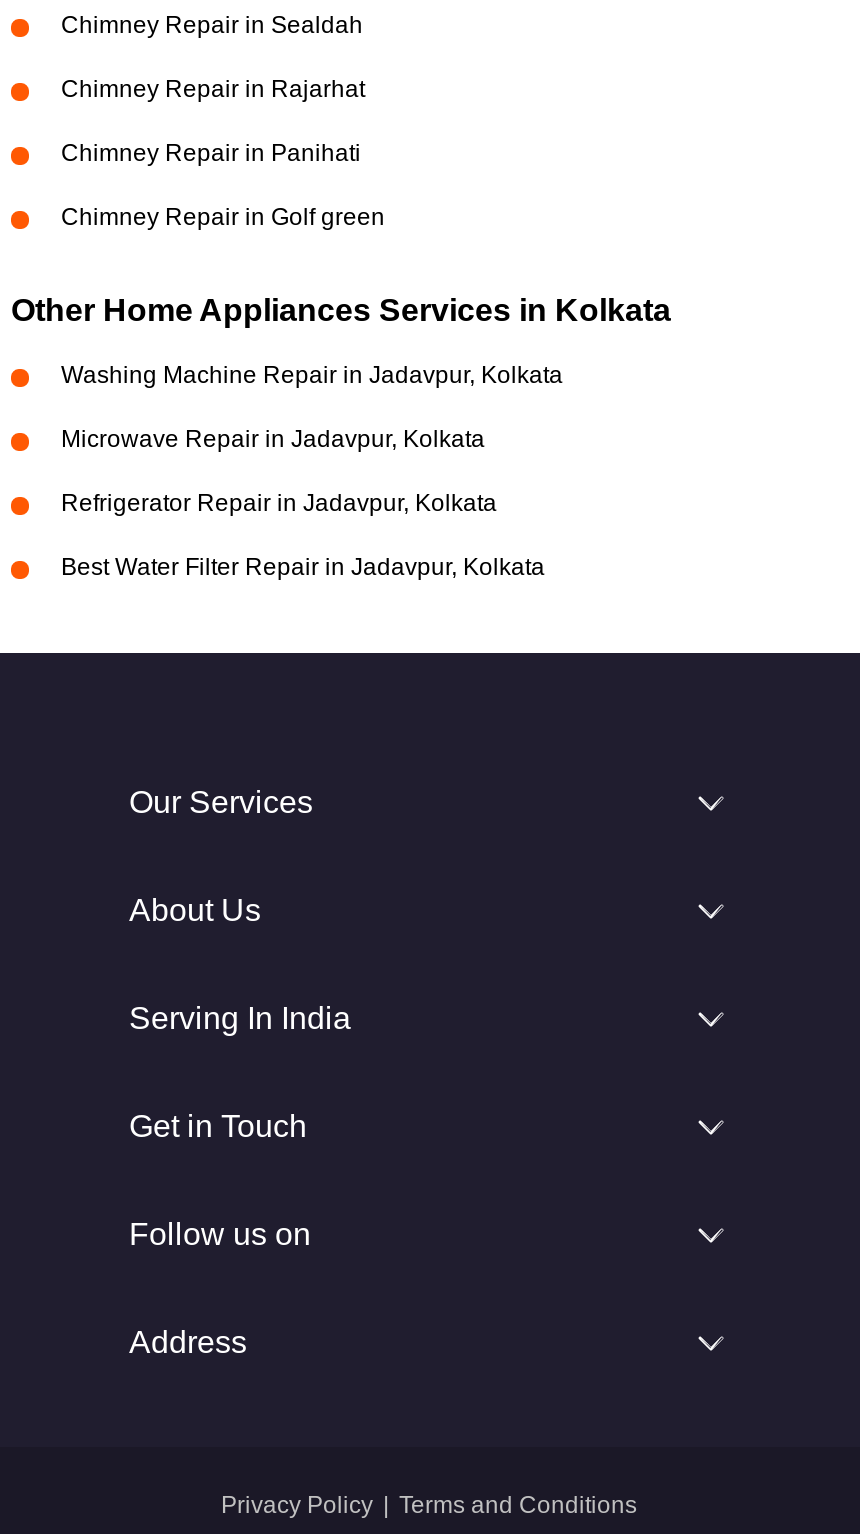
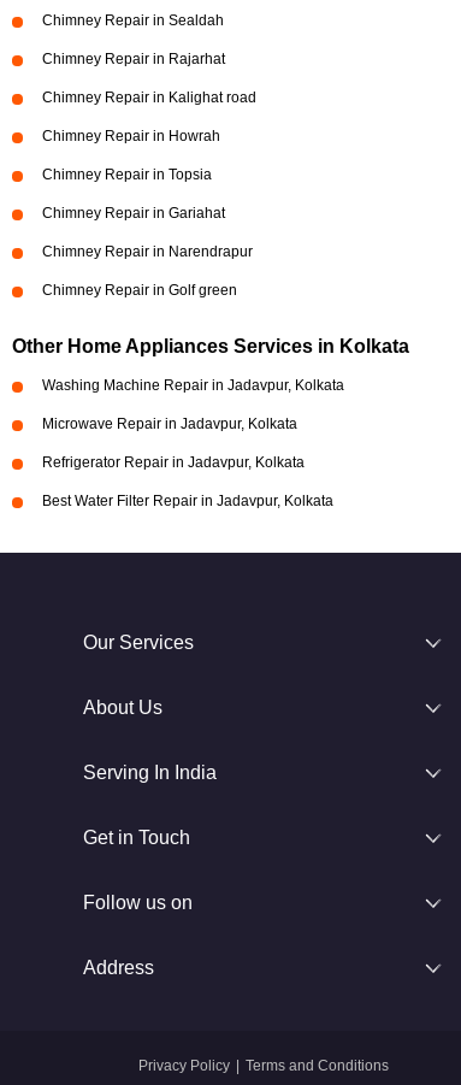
[61,139,361,167] Chimney Repair in Panihati -> [42,89,256,260] Chimney Repair in Kalighat road | Chimney Repair in Howrah | Chimney Repair in Topsia | Chimney Repair in Gariahat | Chimney Repair in Narendrapur

